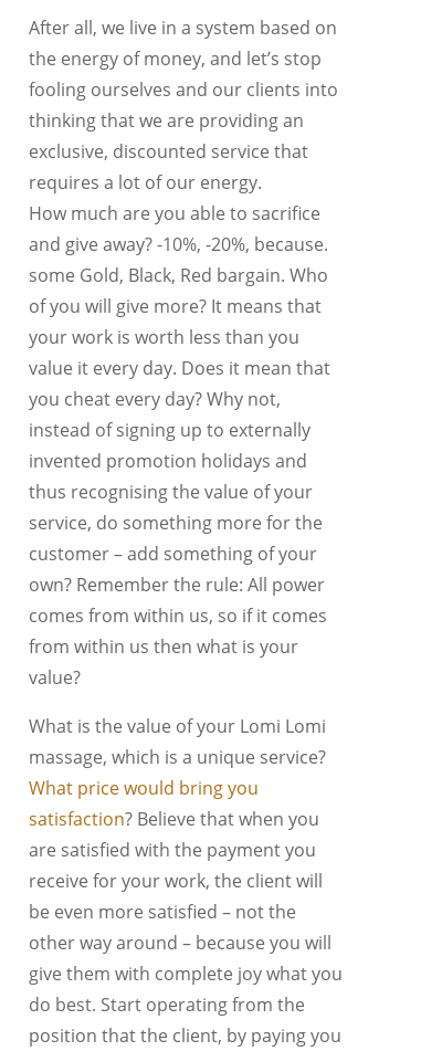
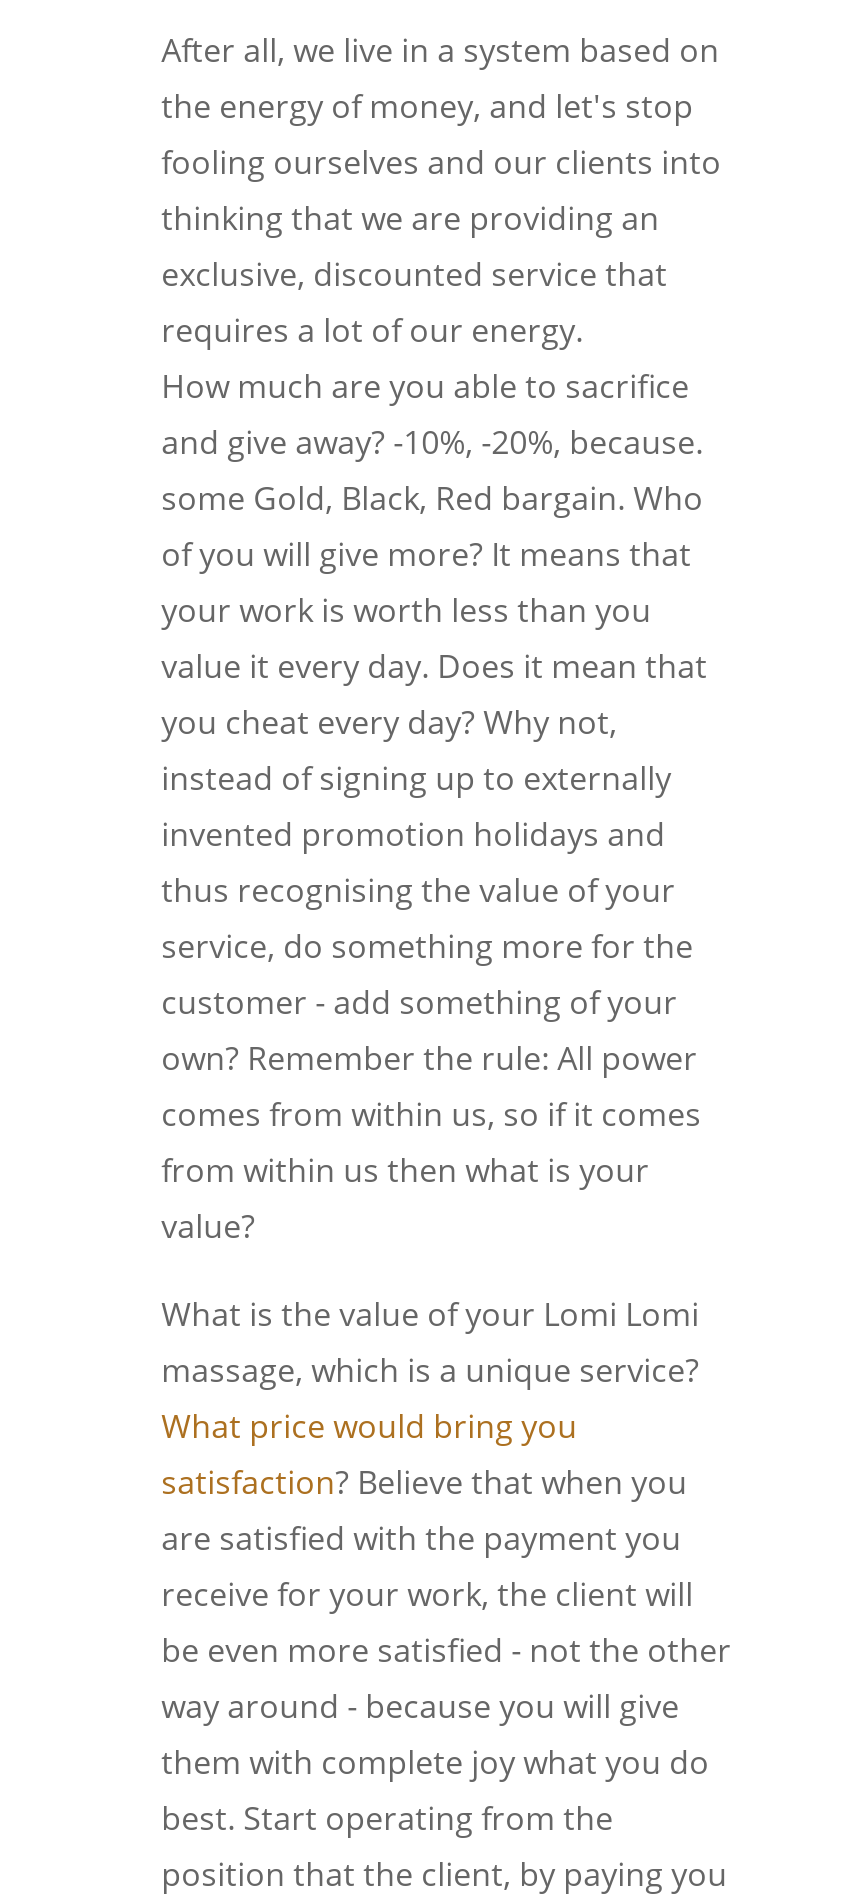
[28,46,321,70] the energy of money, and let’s stop -> [161,83,693,127] the energy of money, and let's stop
[28,541,317,566] customer – add something of your -> [161,979,677,1023] customer - add something of your
[28,899,342,1016] be even more satisfied – not the | other way around – because you will | give them with complete joy what you | do best. Start operating from the -> [161,1627,731,1839] be even more satisfied - not the other | way around - because you will give | them with complete joy what you do | best. Start operating from the

